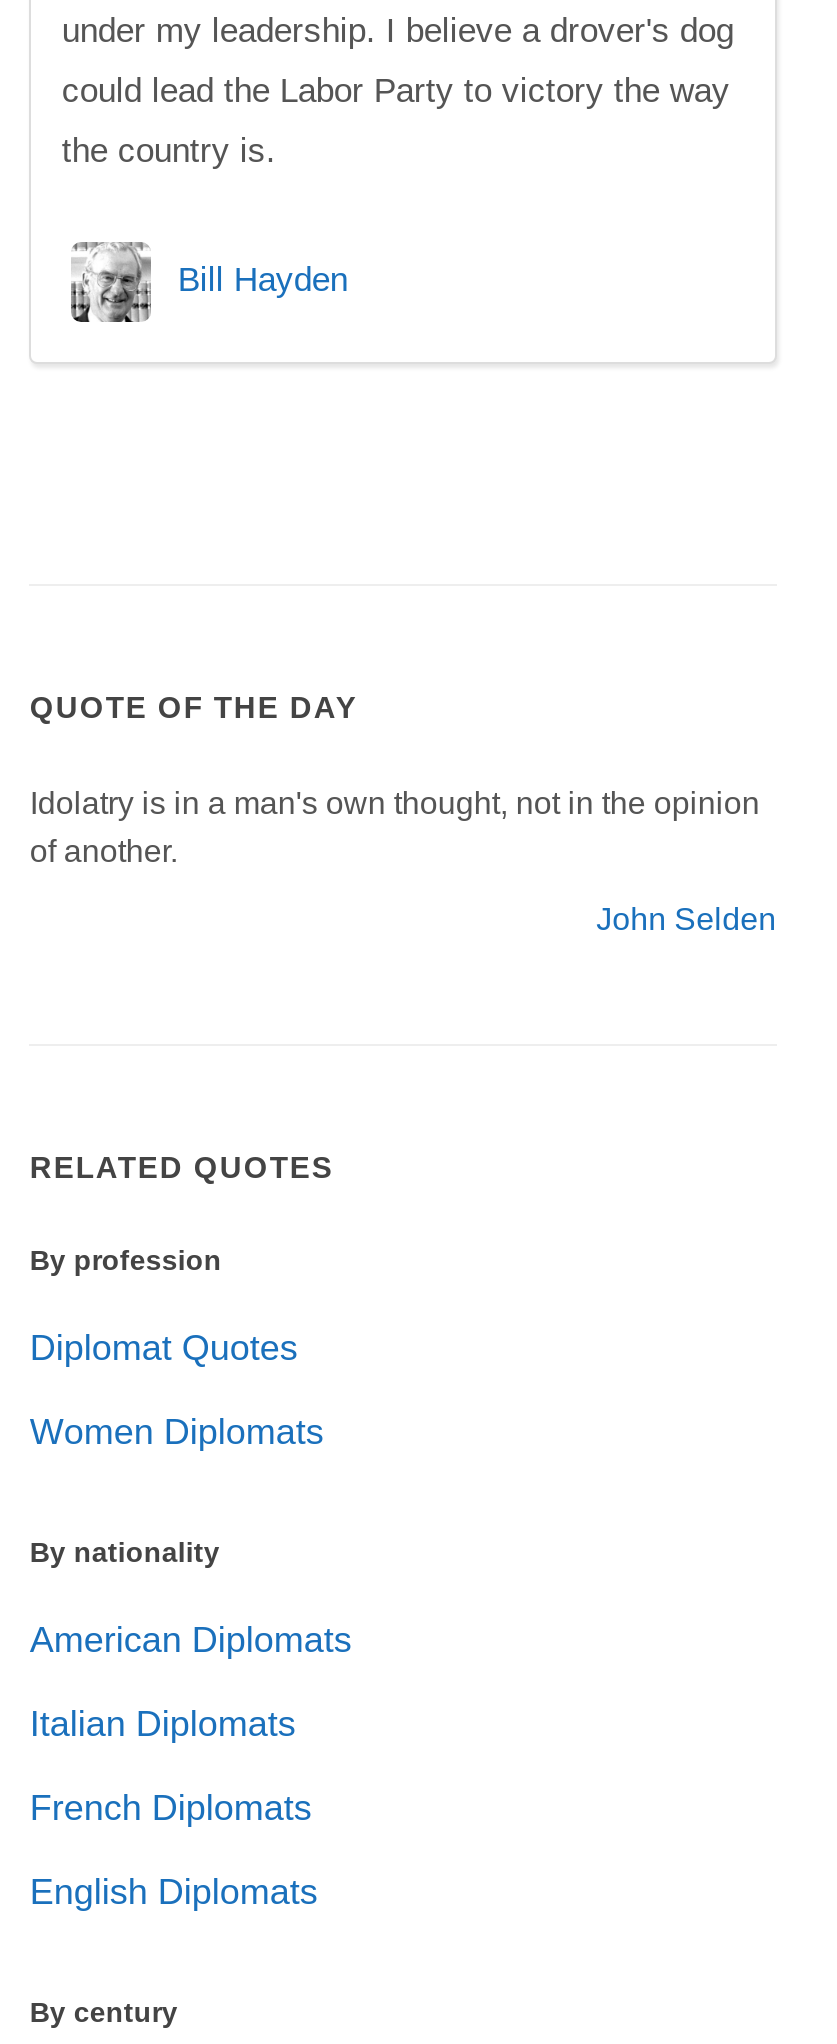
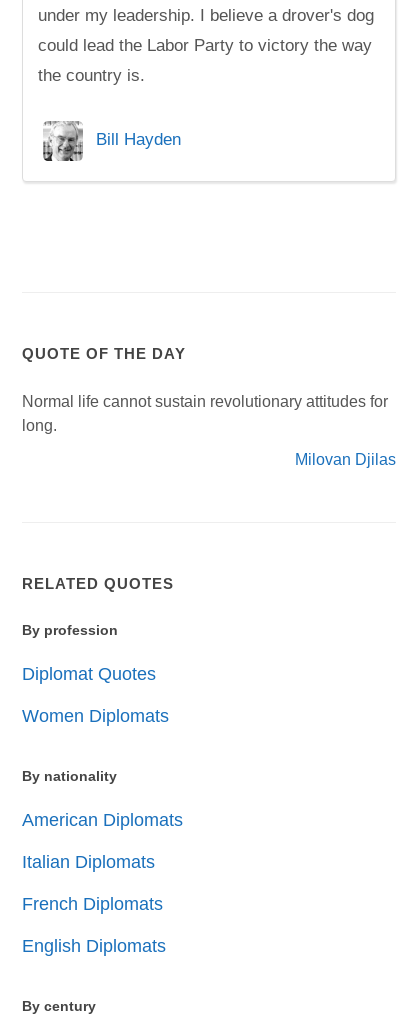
[30,786,760,868] Idolatry is in a man's own thought, not in the opinion | of another. -> [22,393,388,434] Normal life cannot sustain revolutionary attitudes for | long.
[596,902,776,936] John Selden -> [295,451,396,468] Milovan Djilas

